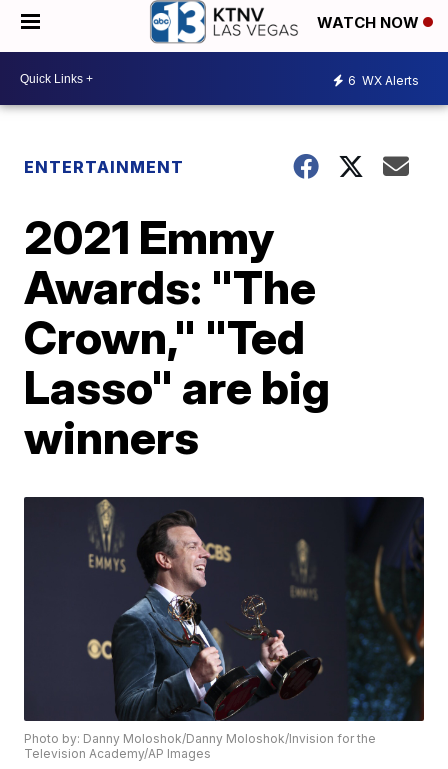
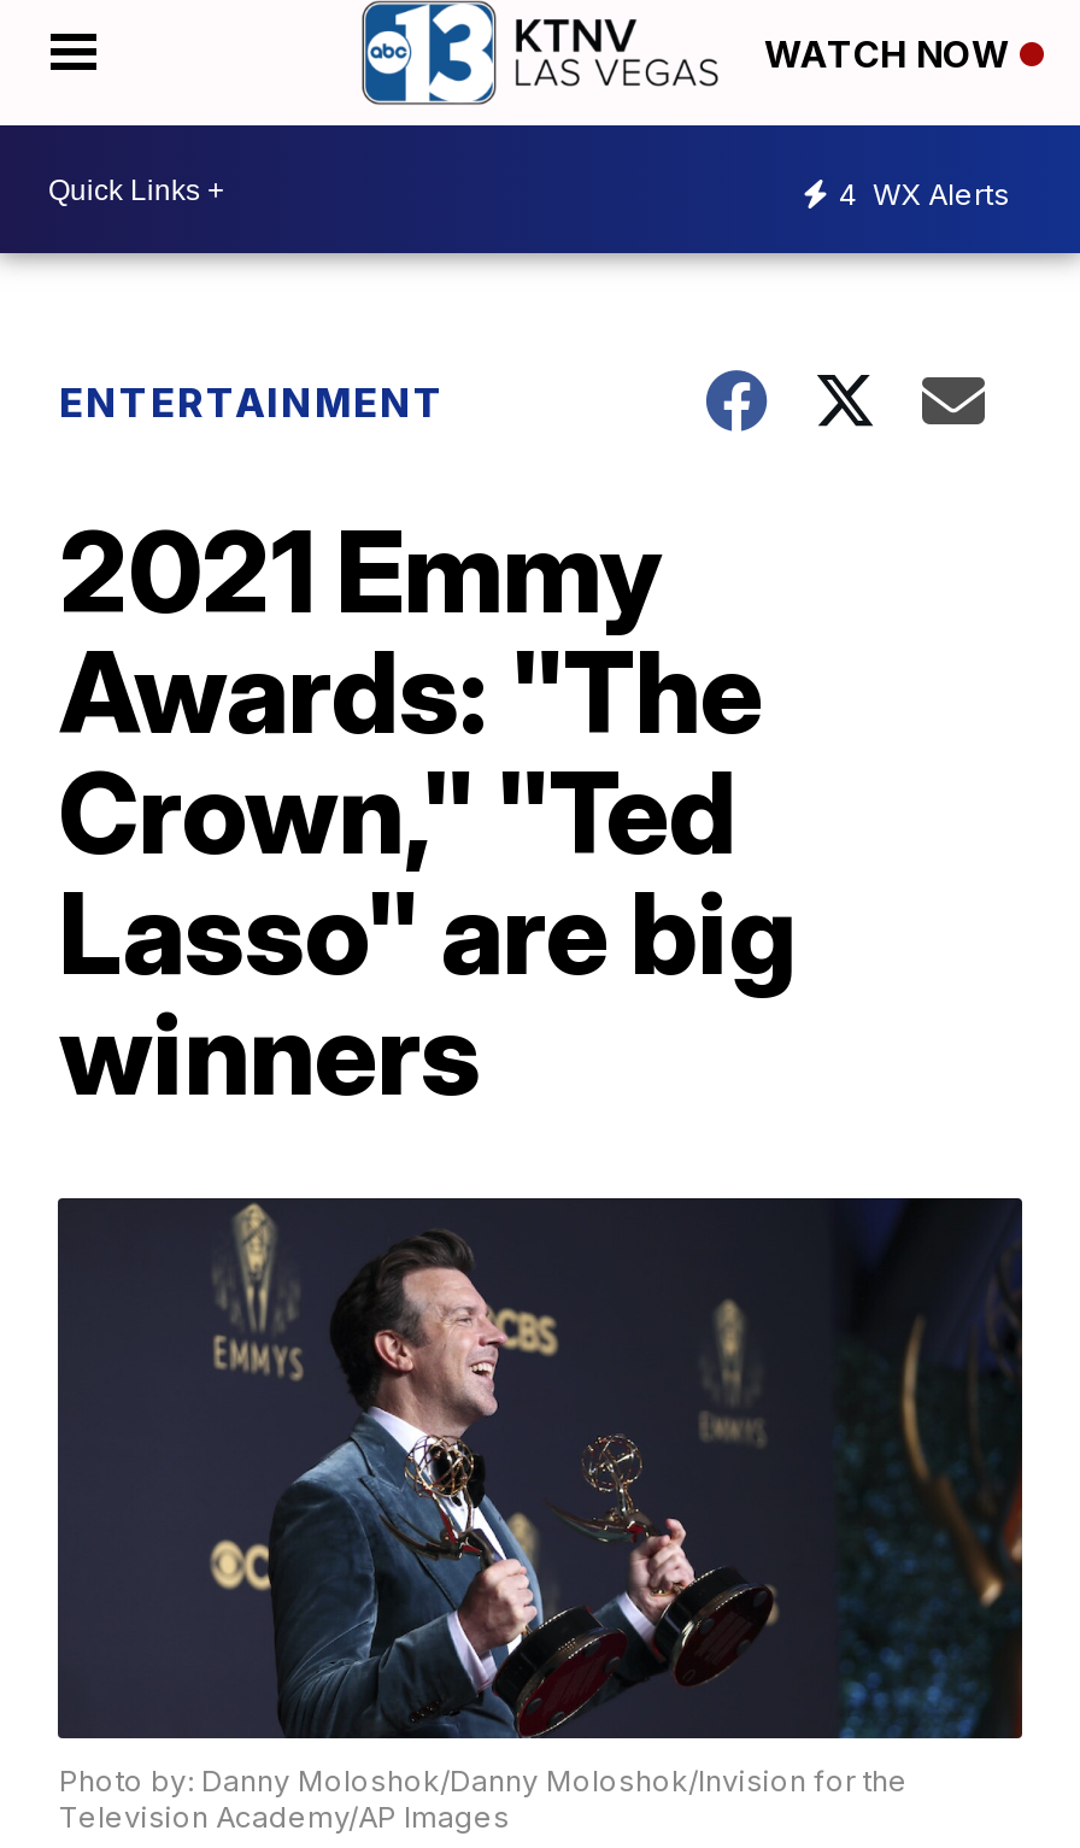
[348,72,419,87] 6 WX Alerts -> [839,175,1010,211] 4 WX Alerts

